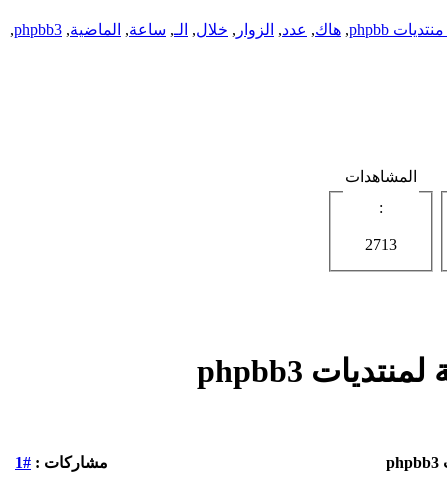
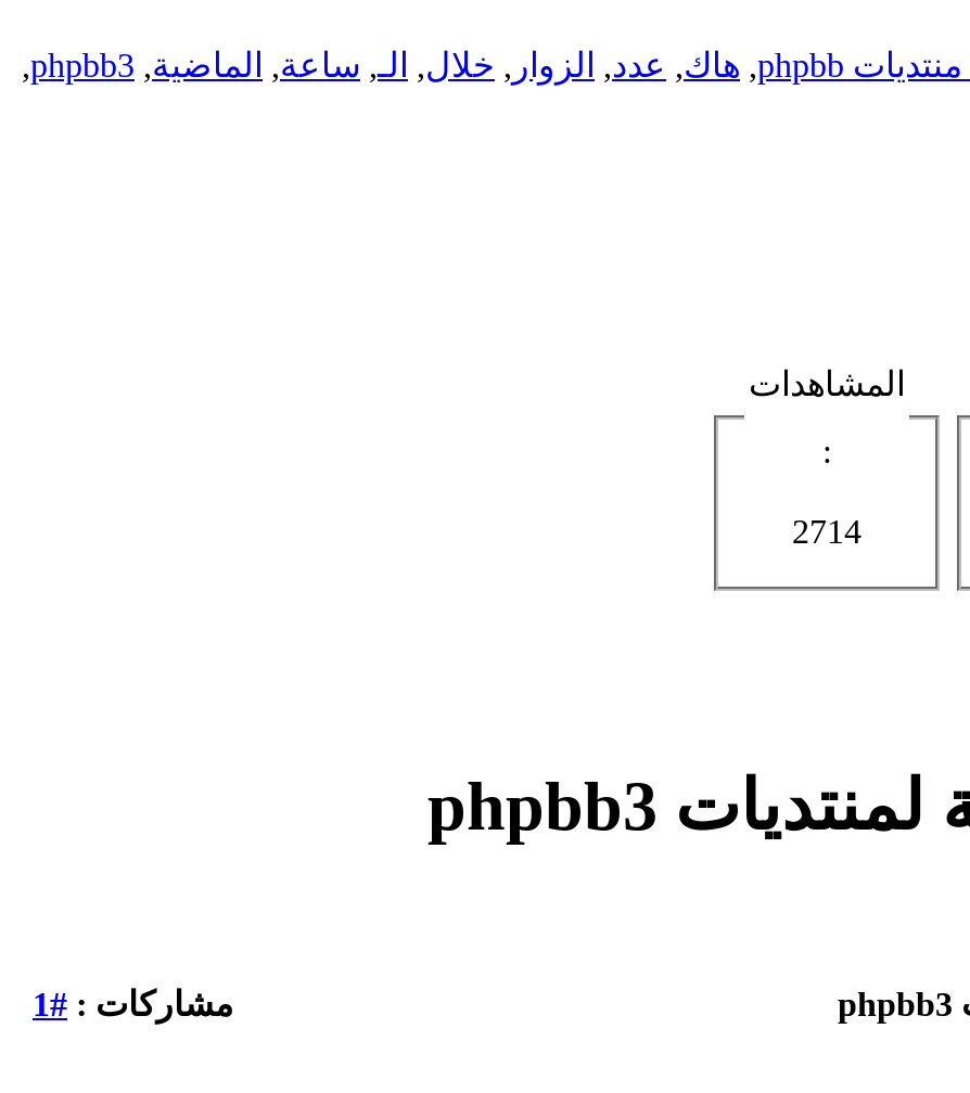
[365,236,397,253] 2713 -> [792,512,861,549] 2714

